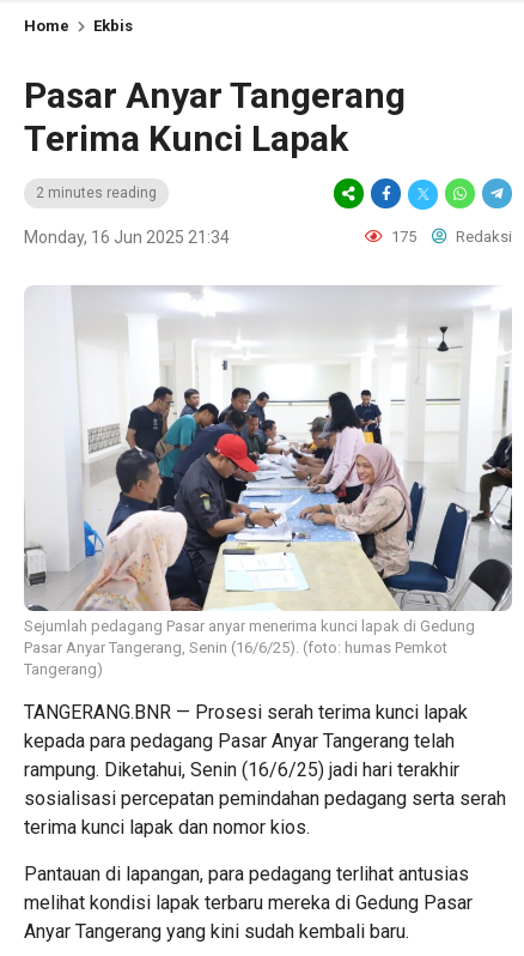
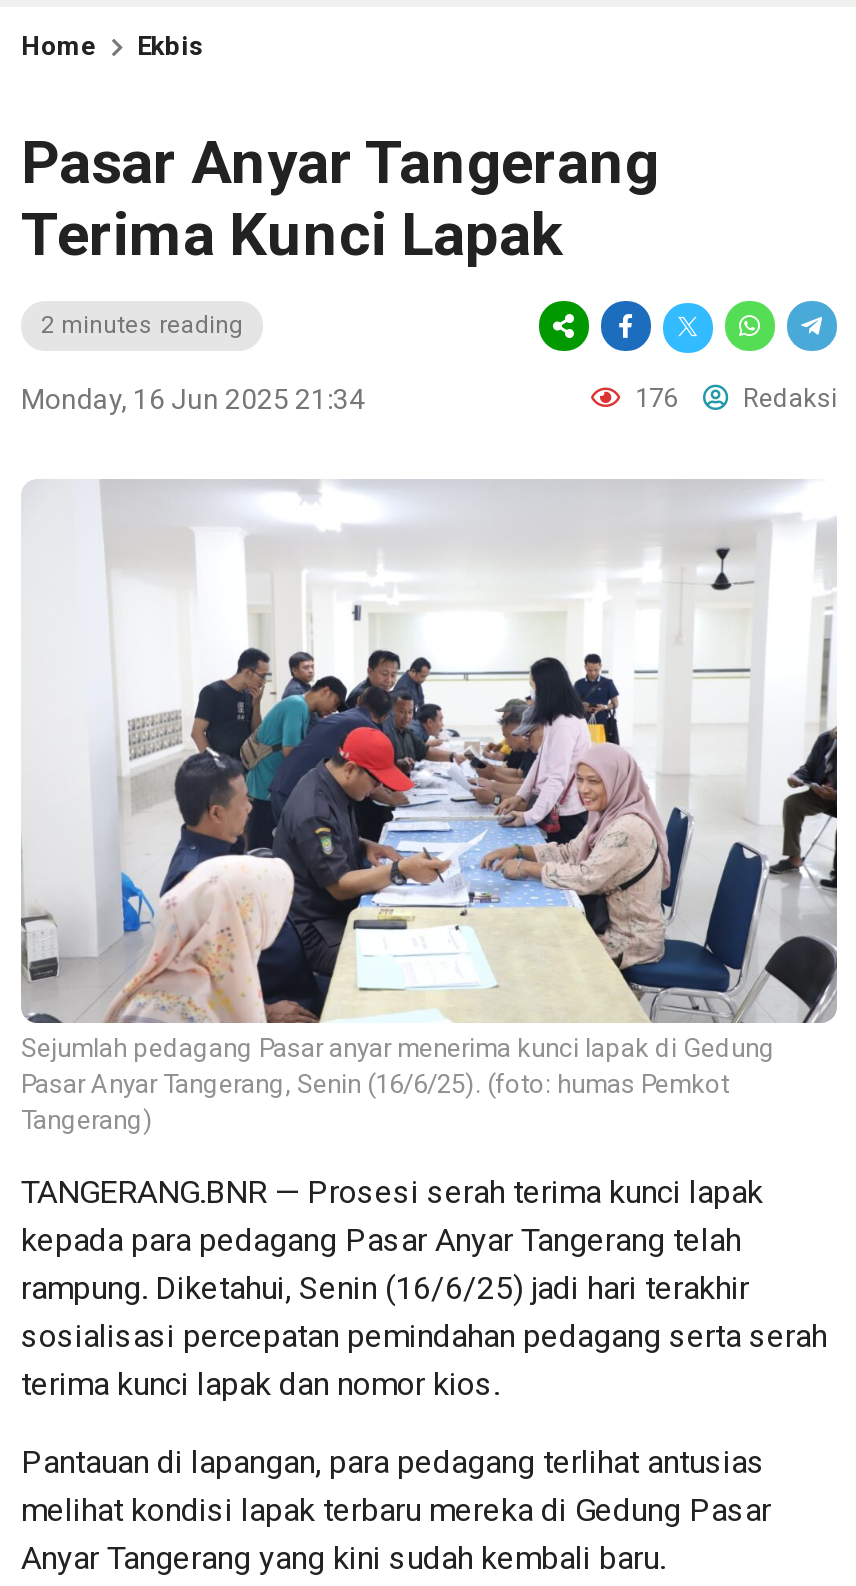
[388,228,512,246] 175 Redaksi -> [629,383,837,413] 176 Redaksi

